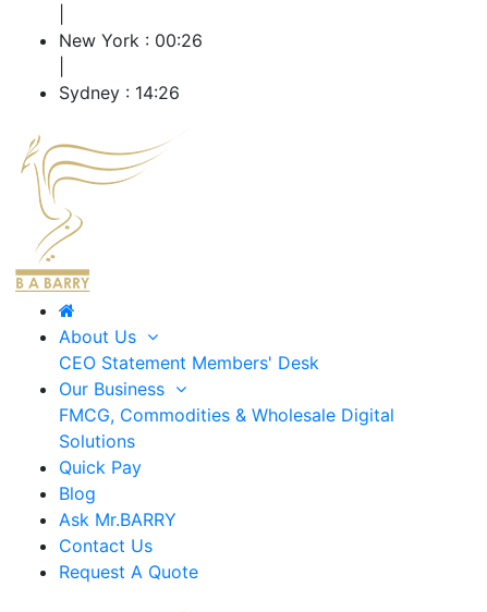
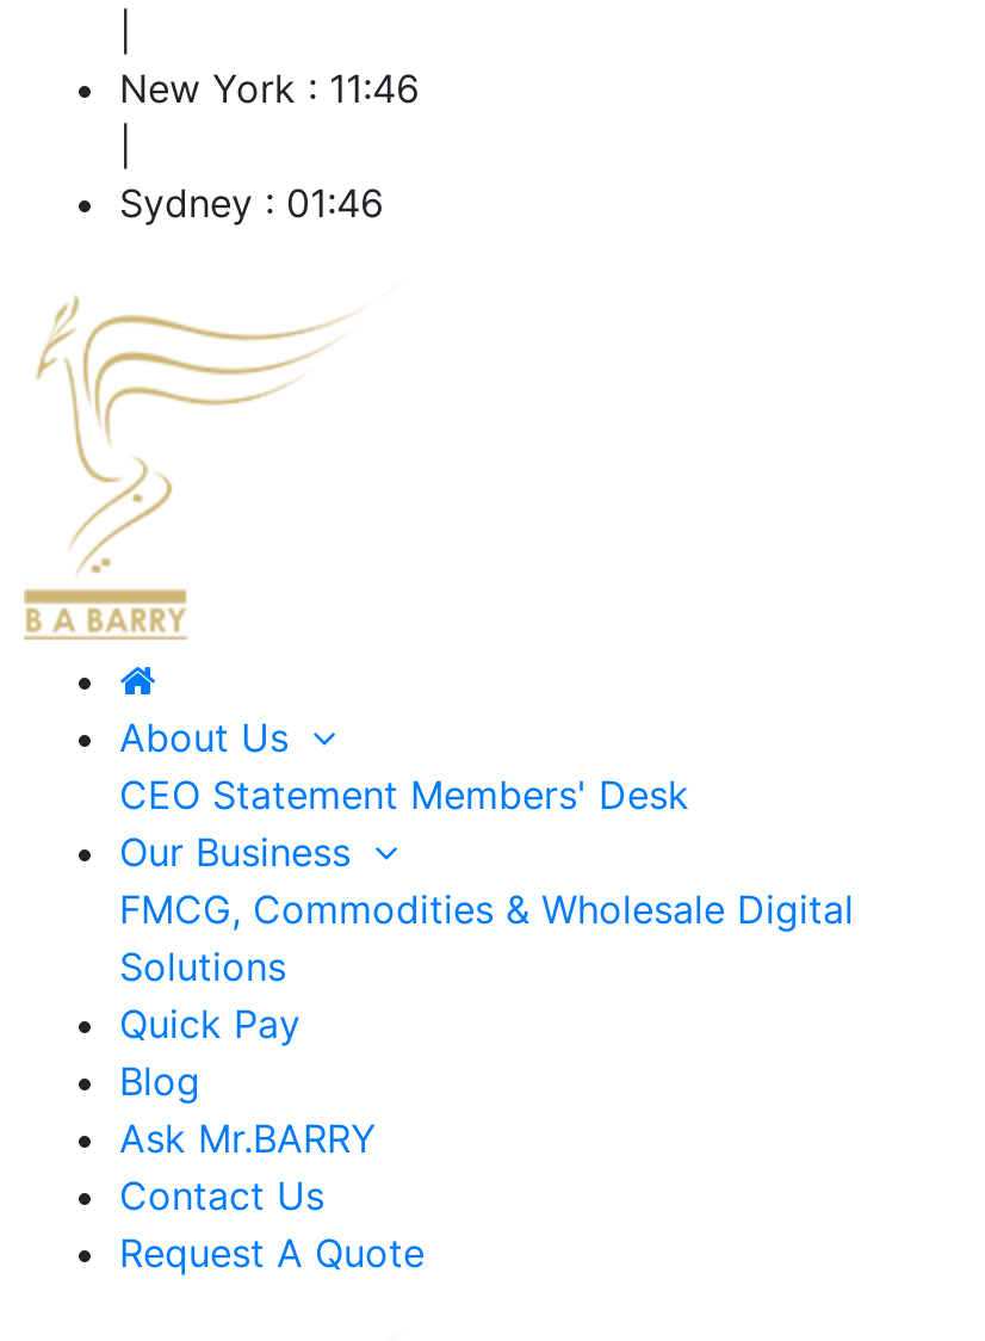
[59,29,203,51] New York : 00:26 -> [119,64,420,112] New York : 11:46
[59,82,180,103] Sydney : 14:26 -> [119,179,384,227] Sydney : 01:46

